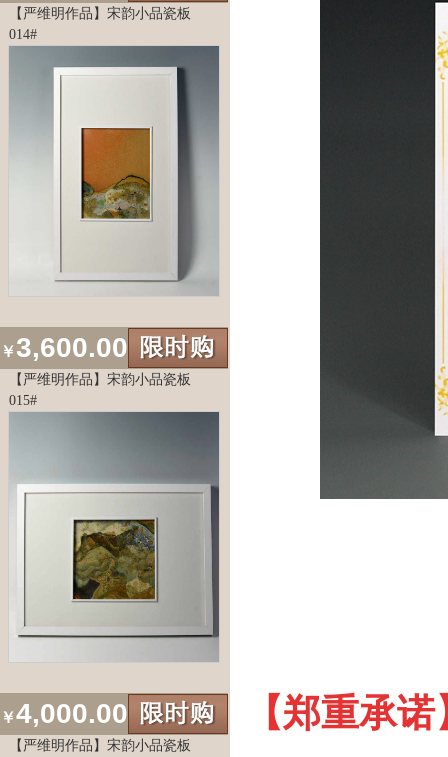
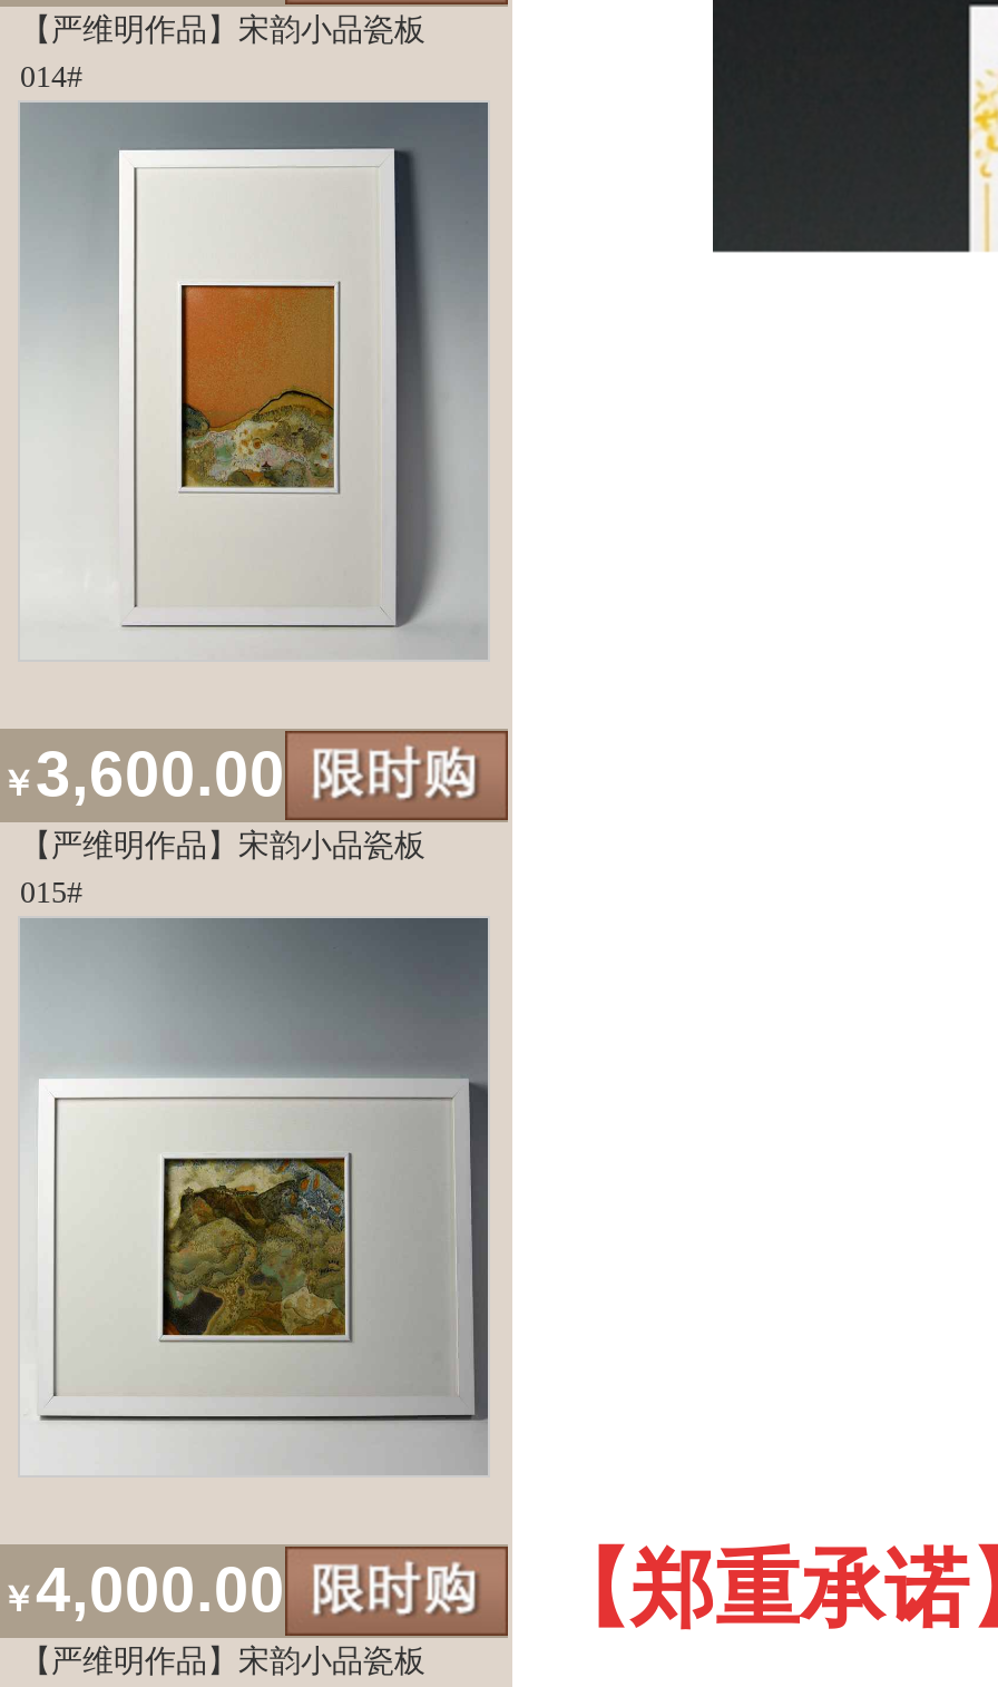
[319,113,445,500] [image] -> none

